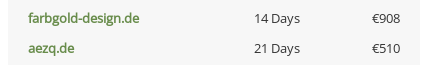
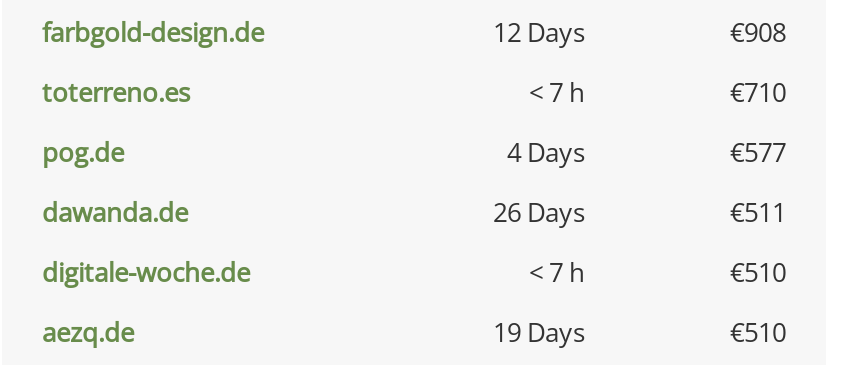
[253,9,299,27] 14 Days -> [493,14,585,50] 12 Days
none -> [42,74,786,290] toterreno.es | < 7 h | €710 | pog.de | 4 Days | €577 | dawanda.de | 26 Days | €511 | digitale-woche.de | < 7 h | €510
[253,39,299,57] 21 Days -> [493,314,585,350] 19 Days

